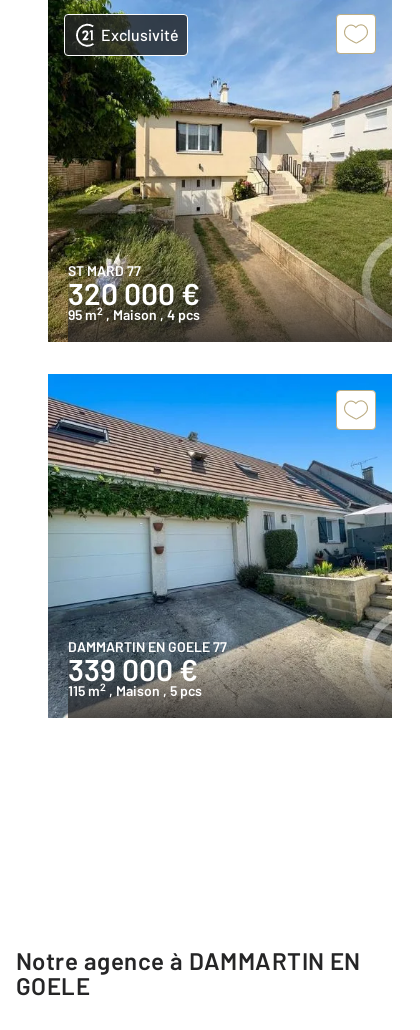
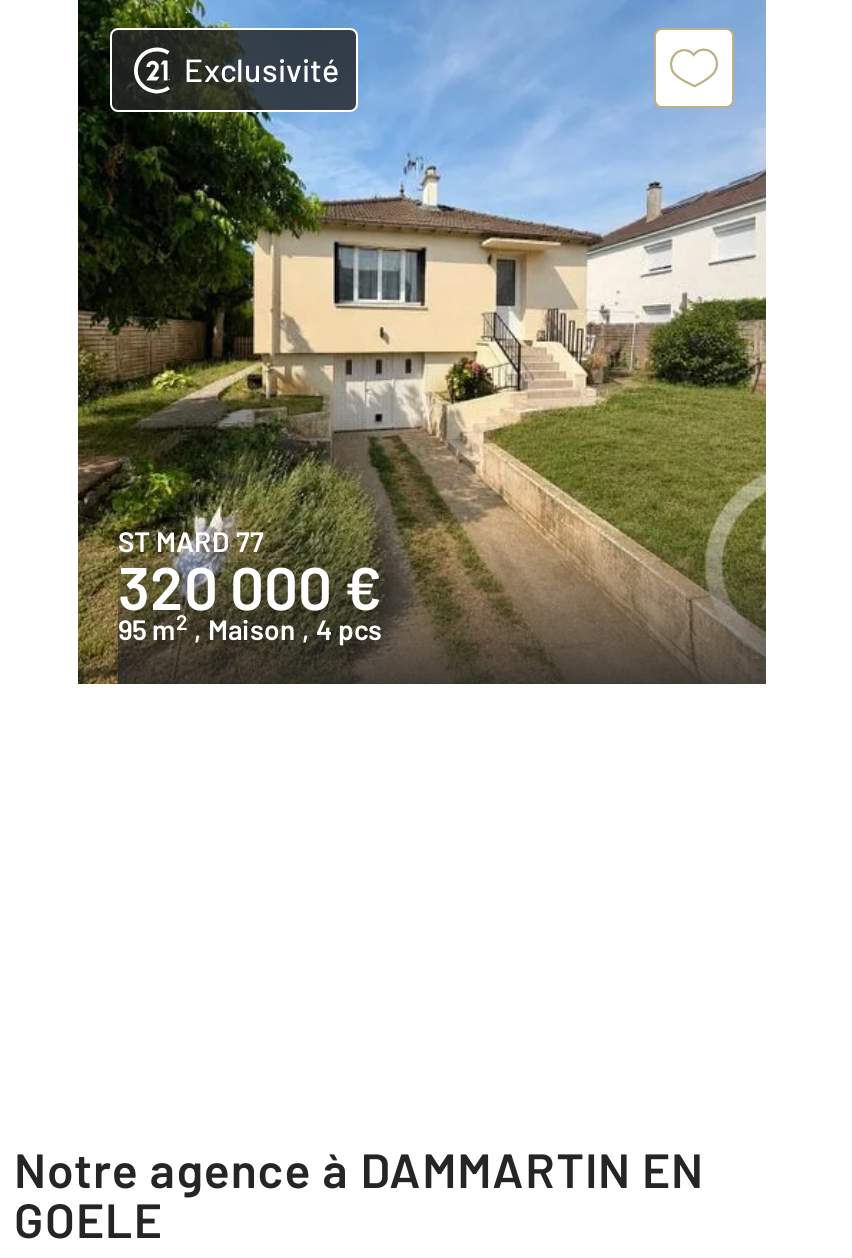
[47,373,393,718] [image] | DAMMARTIN EN GOELE 77 | 339 000 € | 115 m2 , Maison , 5 pcs -> none

